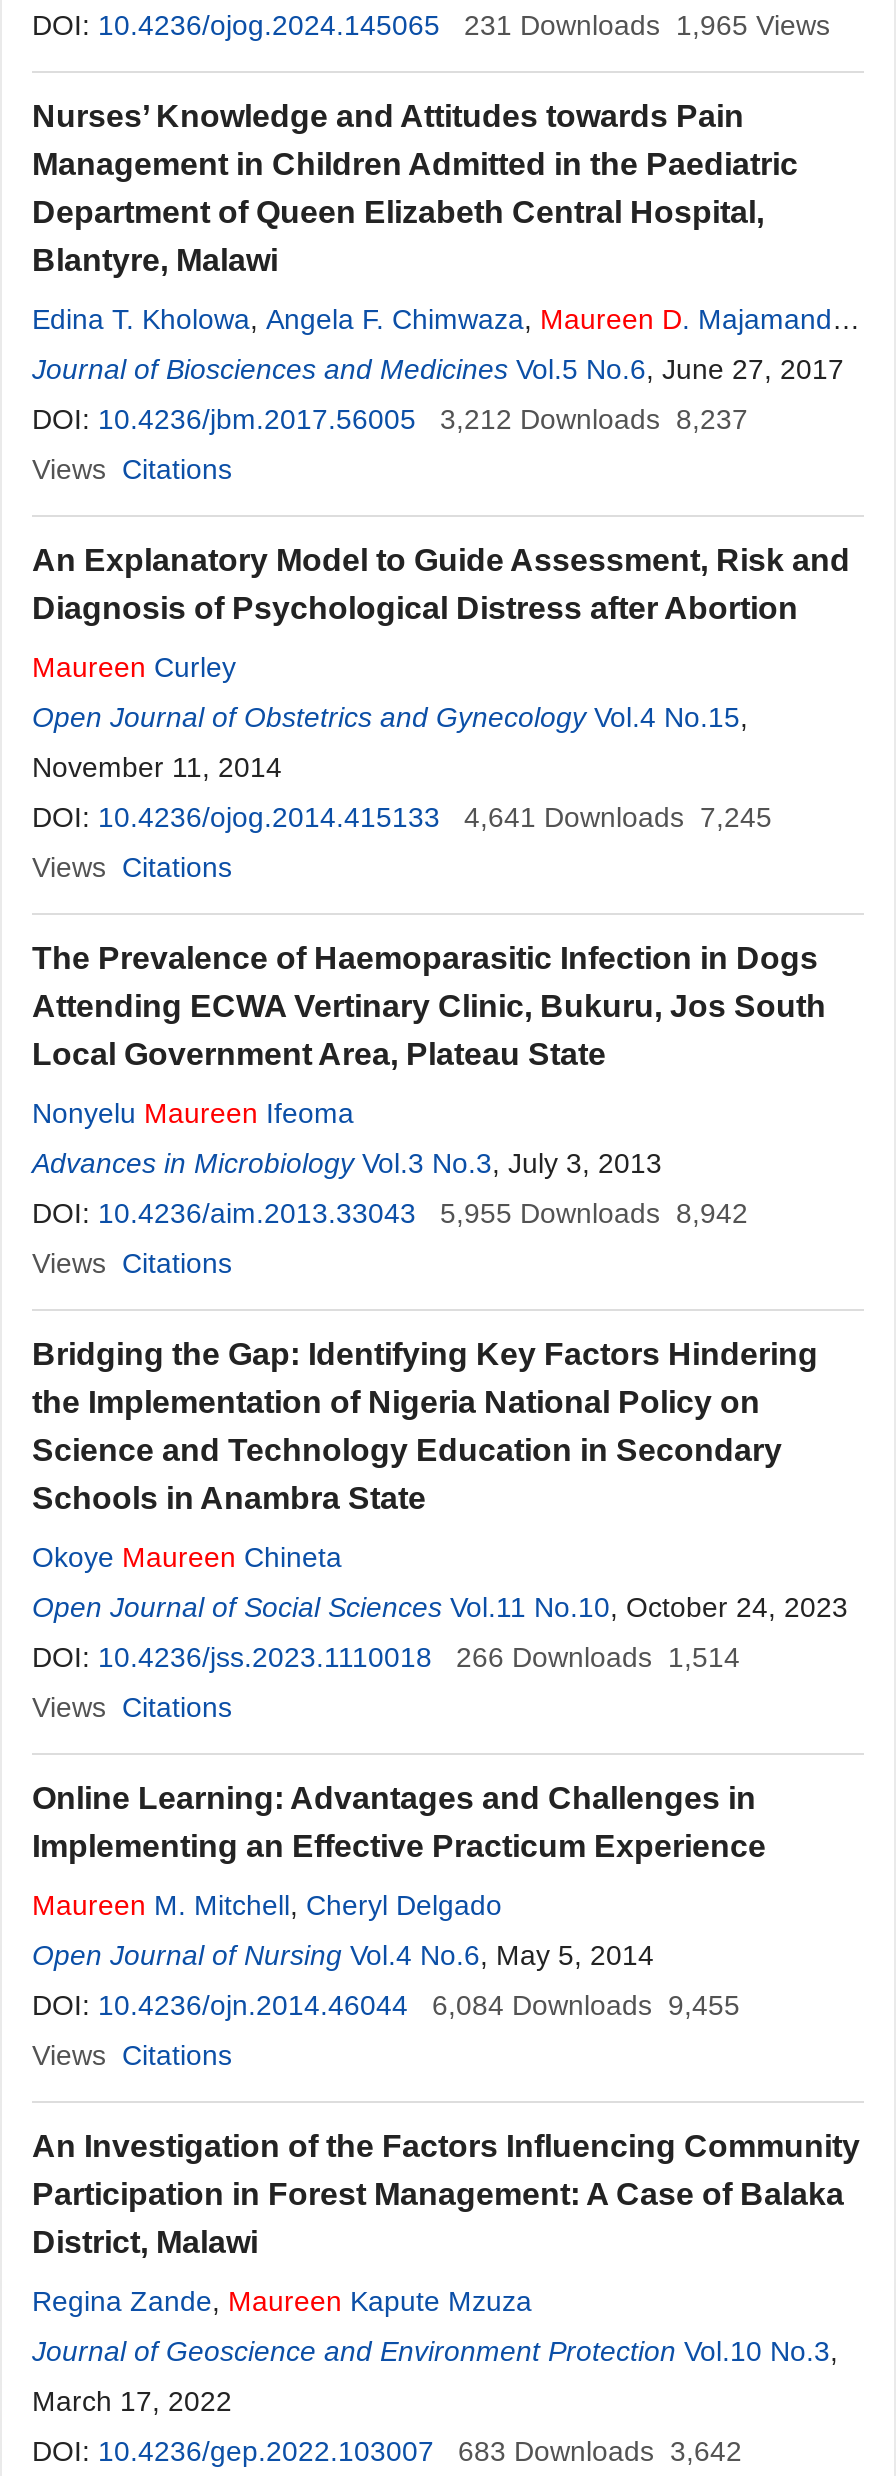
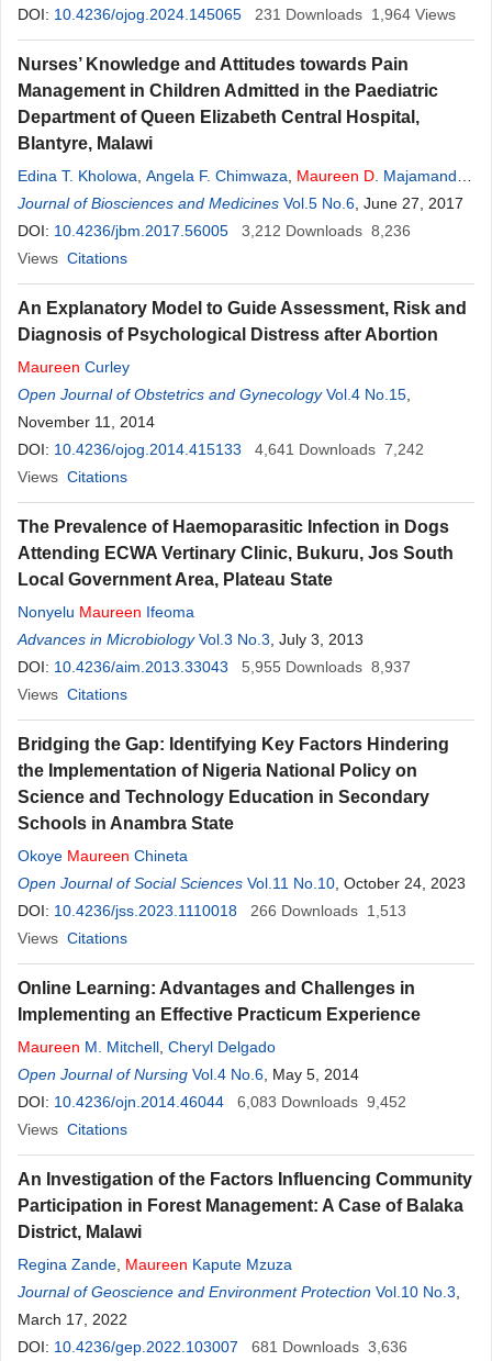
[464,9,830,41] 231 Downloads 1,965 Views -> [255,5,456,23] 231 Downloads 1,964 Views
[32,403,748,435] DOI: 10.4236/jbm.2017.56005 3,212 Downloads 8,237 -> [18,222,411,239] DOI: 10.4236/jbm.2017.56005 3,212 Downloads 8,236
[32,801,772,833] DOI: 10.4236/ojog.2014.415133 4,641 Downloads 7,245 -> [18,440,424,458] DOI: 10.4236/ojog.2014.415133 4,641 Downloads 7,242
[32,1197,748,1229] DOI: 10.4236/aim.2013.33043 5,955 Downloads 8,942 -> [18,658,411,676] DOI: 10.4236/aim.2013.33043 5,955 Downloads 8,937
[32,1641,740,1673] DOI: 10.4236/jss.2023.1110018 266 Downloads 1,514 -> [18,902,406,919] DOI: 10.4236/jss.2023.1110018 266 Downloads 1,513
[32,1989,740,2021] DOI: 10.4236/ojn.2014.46044 6,084 Downloads 9,455 -> [18,1093,406,1111] DOI: 10.4236/ojn.2014.46044 6,083 Downloads 9,452
[32,2435,742,2467] DOI: 10.4236/gep.2022.103007 683 Downloads 3,642 -> [18,1338,407,1356] DOI: 10.4236/gep.2022.103007 681 Downloads 3,636

